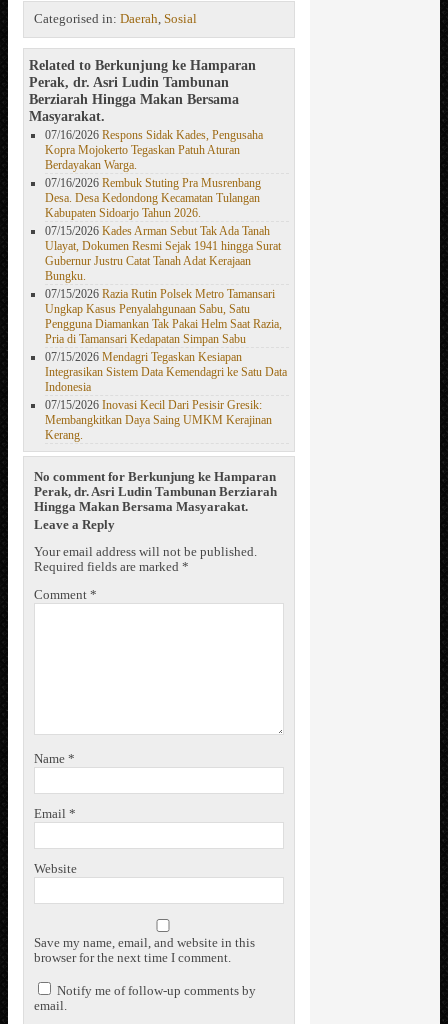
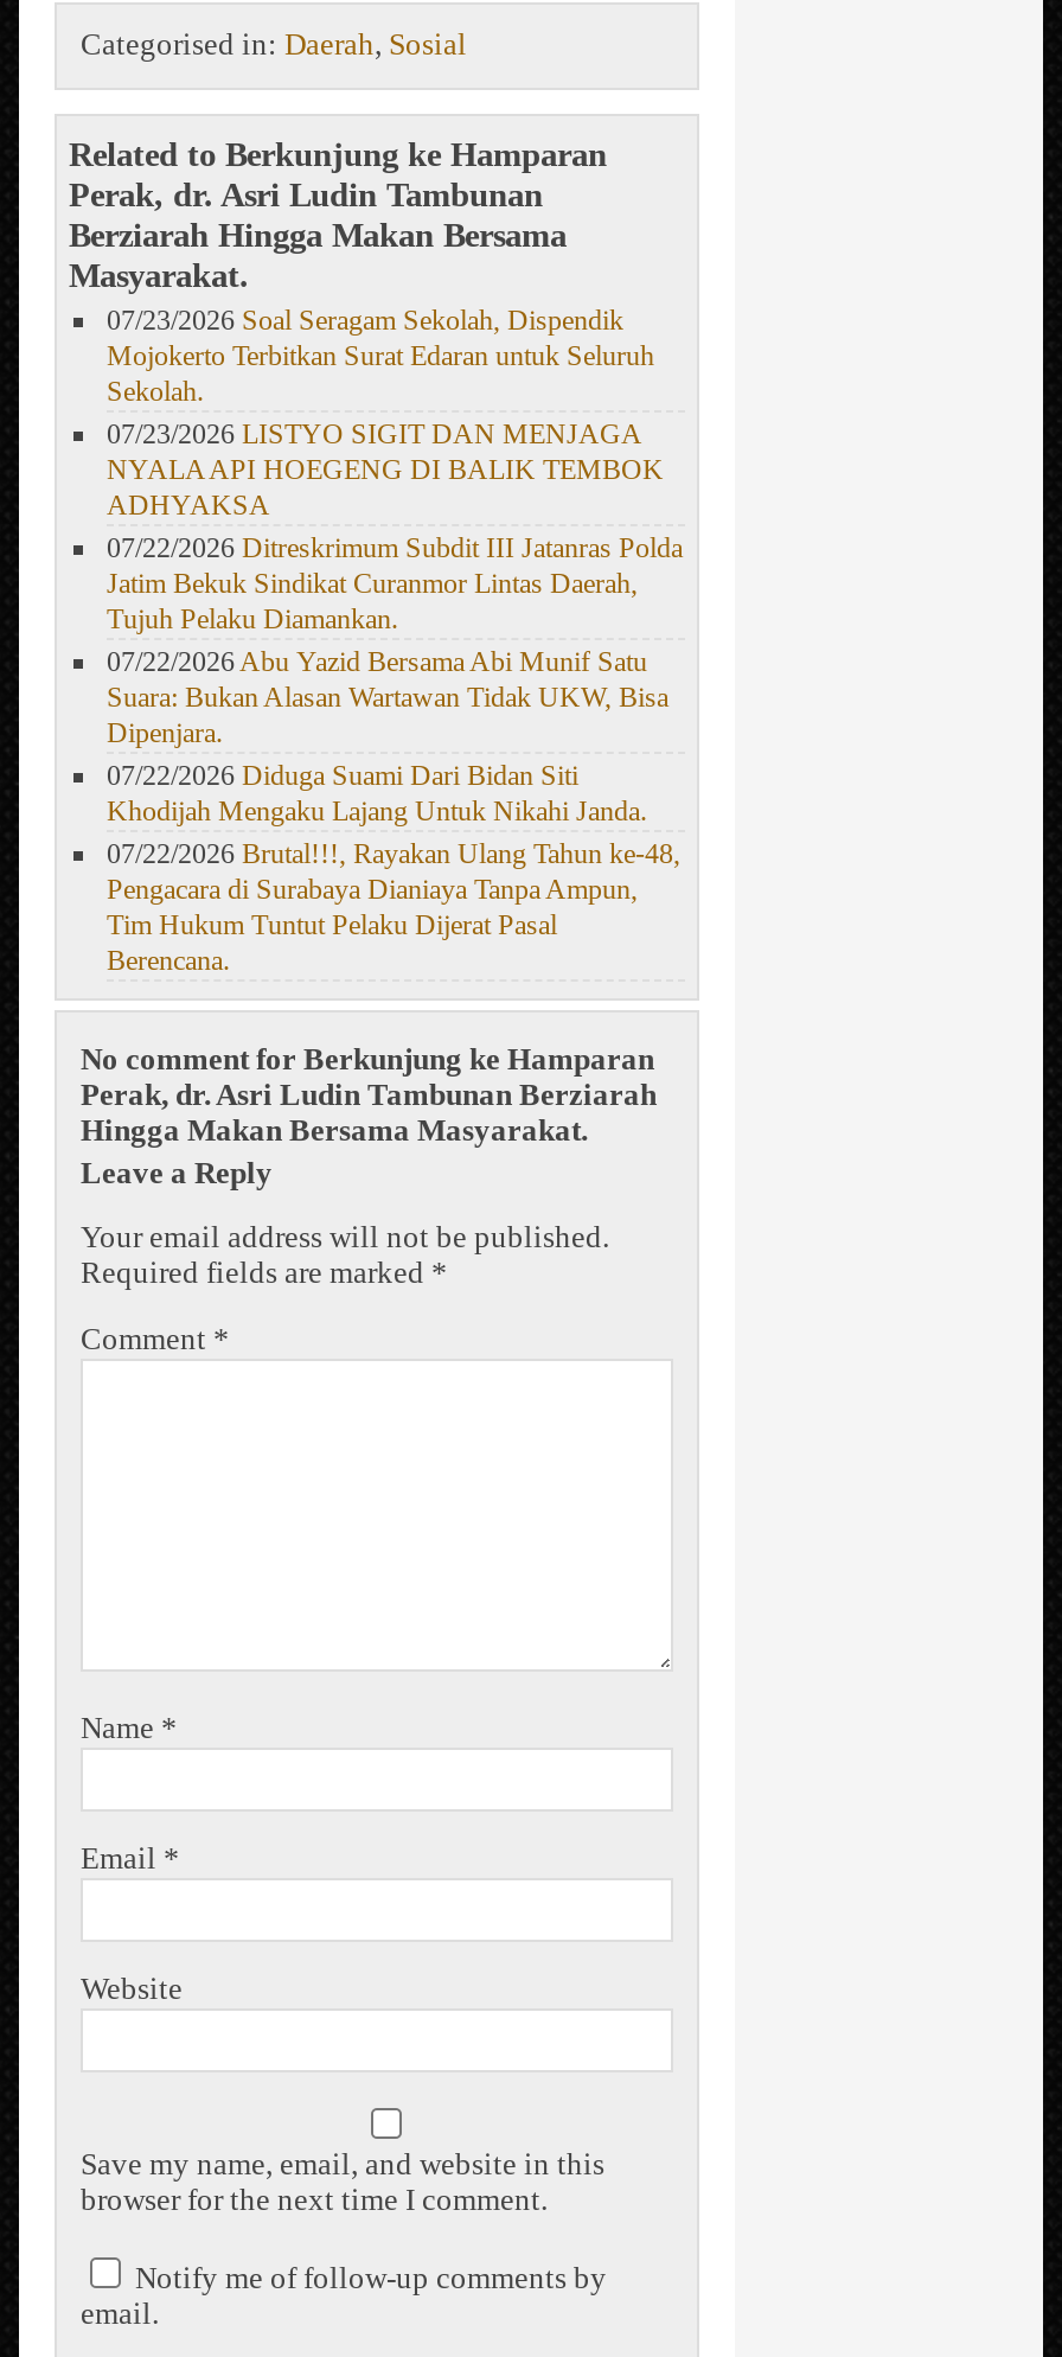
[45,128,287,442] 07/16/2026 Respons Sidak Kades, Pengusaha | Kopra Mojokerto Tegaskan Patuh Aturan | Berdayakan Warga. | 07/16/2026 Rembuk Stuting Pra Musrenbang | Desa. Desa Kedondong Kecamatan Tulangan | Kabupaten Sidoarjo Tahun 2026. | 07/15/2026 Kades Arman Sebut Tak Ada Tanah | Ulayat, Dokumen Resmi Sejak 1941 hingga Surat | Gubernur Justru Catat Tanah Adat Kerajaan | Bungku. | 07/15/2026 Razia Rutin Polsek Metro Tamansari | Ungkap Kasus Penyalahgunaan Sabu, Satu | Pengguna Diamankan Tak Pakai Helm Saat Razia, | Pria di Tamansari Kedapatan Simpan Sabu | 07/15/2026 Mendagri Tegaskan Kesiapan | Integrasikan Sistem Data Kemendagri ke Satu Data | Indonesia | 07/15/2026 Inovasi Kecil Dari Pesisir Gresik: | Membangkitkan Daya Saing UMKM Kerajinan | Kerang. -> [107,303,683,976] 07/23/2026 Soal Seragam Sekolah, Dispendik | Mojokerto Terbitkan Surat Edaran untuk Seluruh | Sekolah. | 07/23/2026 LISTYO SIGIT DAN MENJAGA | NYALA API HOEGENG DI BALIK TEMBOK | ADHYAKSA | 07/22/2026 Ditreskrimum Subdit III Jatanras Polda | Jatim Bekuk Sindikat Curanmor Lintas Daerah, | Tujuh Pelaku Diamankan. | 07/22/2026 Abu Yazid Bersama Abi Munif Satu | Suara: Bukan Alasan Wartawan Tidak UKW, Bisa | Dipenjara. | 07/22/2026 Diduga Suami Dari Bidan Siti | Khodijah Mengaku Lajang Untuk Nikahi Janda. | 07/22/2026 Brutal!!!, Rayakan Ulang Tahun ke-48, | Pengacara di Surabaya Dianiaya Tanpa Ampun, | Tim Hukum Tuntut Pelaku Dijerat Pasal | Berencana.

